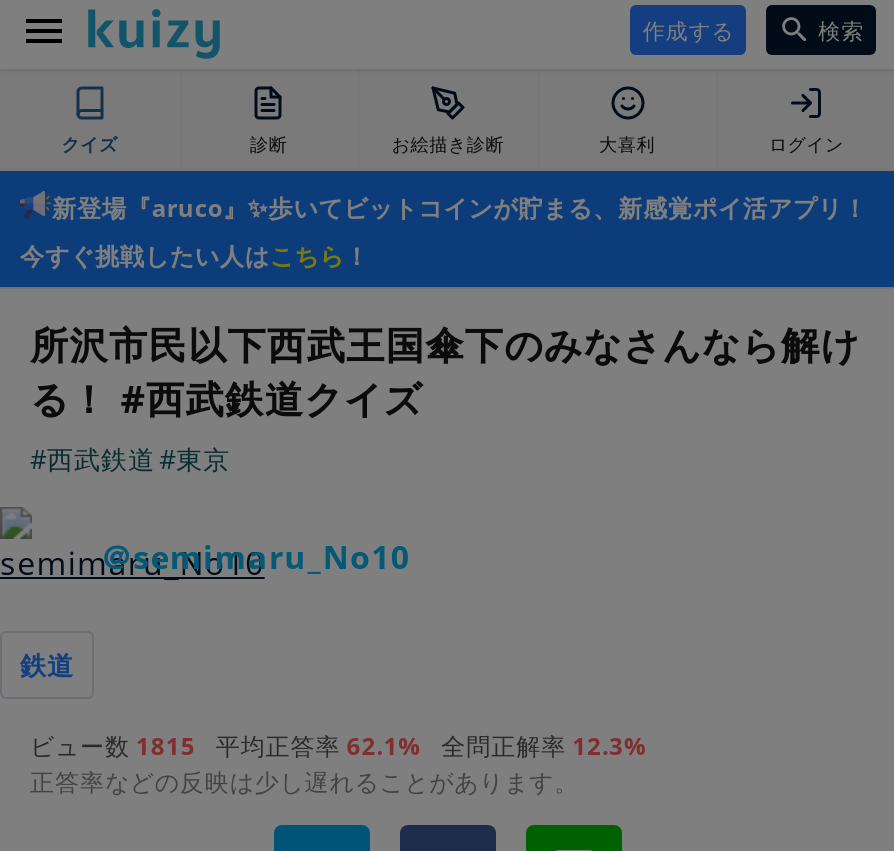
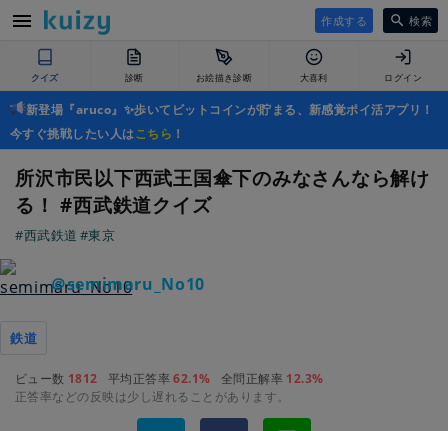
[30,729,647,763] ビュー数 1815 平均正答率 62.1% 全問正解率 12.3% -> [15,370,323,387] ビュー数 1812 平均正答率 62.1% 全問正解率 12.3%

